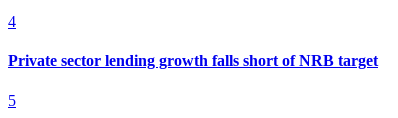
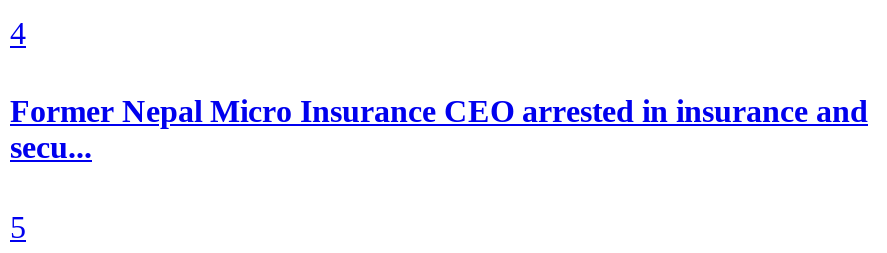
[8,52,378,69] Private sector lending growth falls short of NRB target -> [10,95,868,165] Former Nepal Micro Insurance CEO arrested in insurance and | secu...

